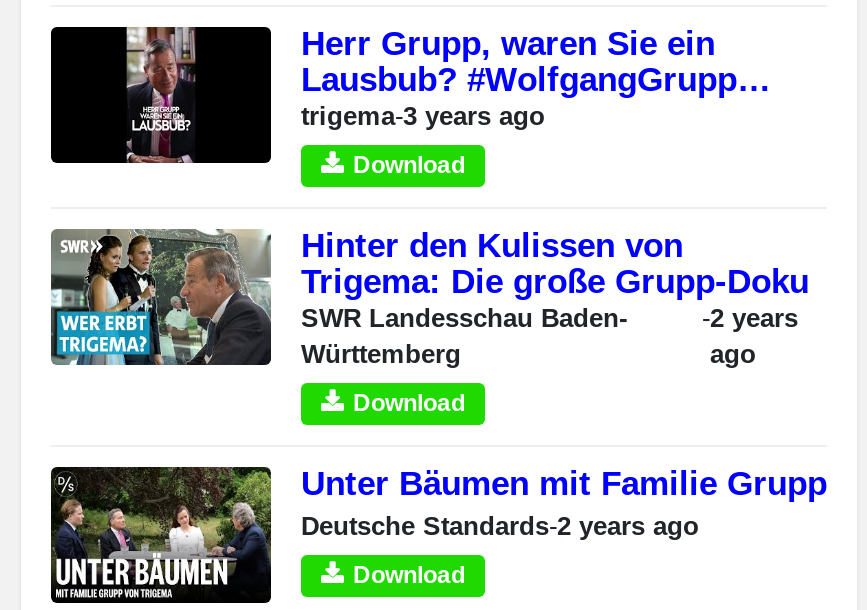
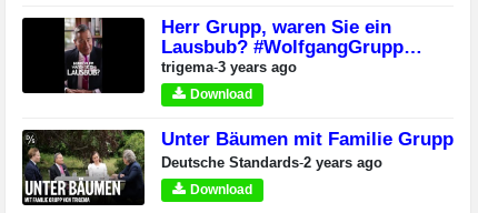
[51,227,809,369] [image] | Hinter den Kulissen von | Trigema: Die große Grupp-Doku | SWR Landesschau Baden- | Württemberg -> none
[353,303,798,417] -2 years | ago | Download -> none

